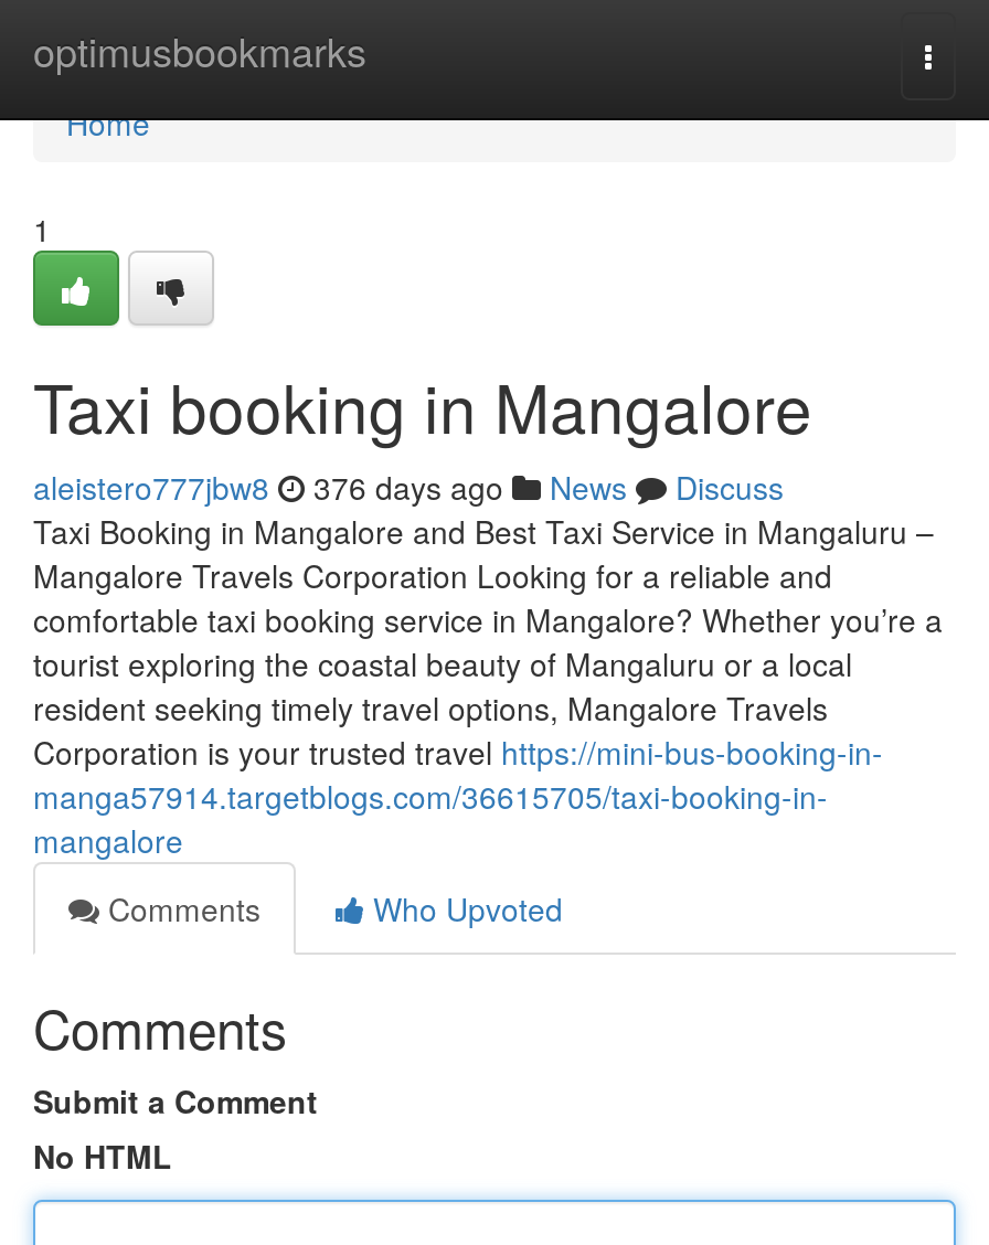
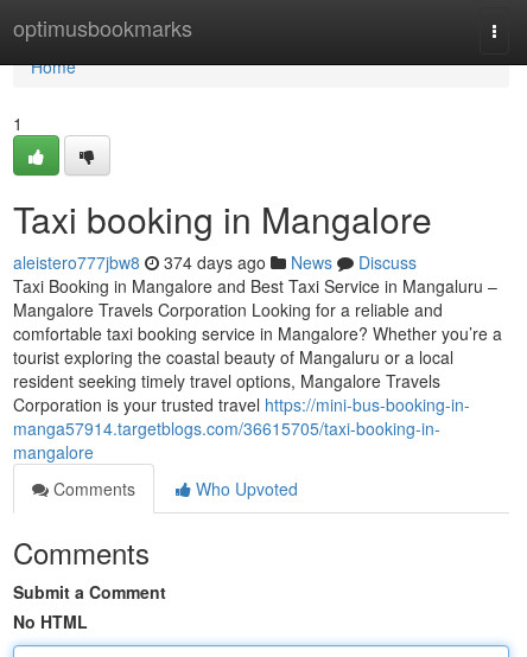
[33,465,784,509] aleistero777jbw8 376 days ago News Discuss -> [13,250,417,274] aleistero777jbw8 374 days ago News Discuss

